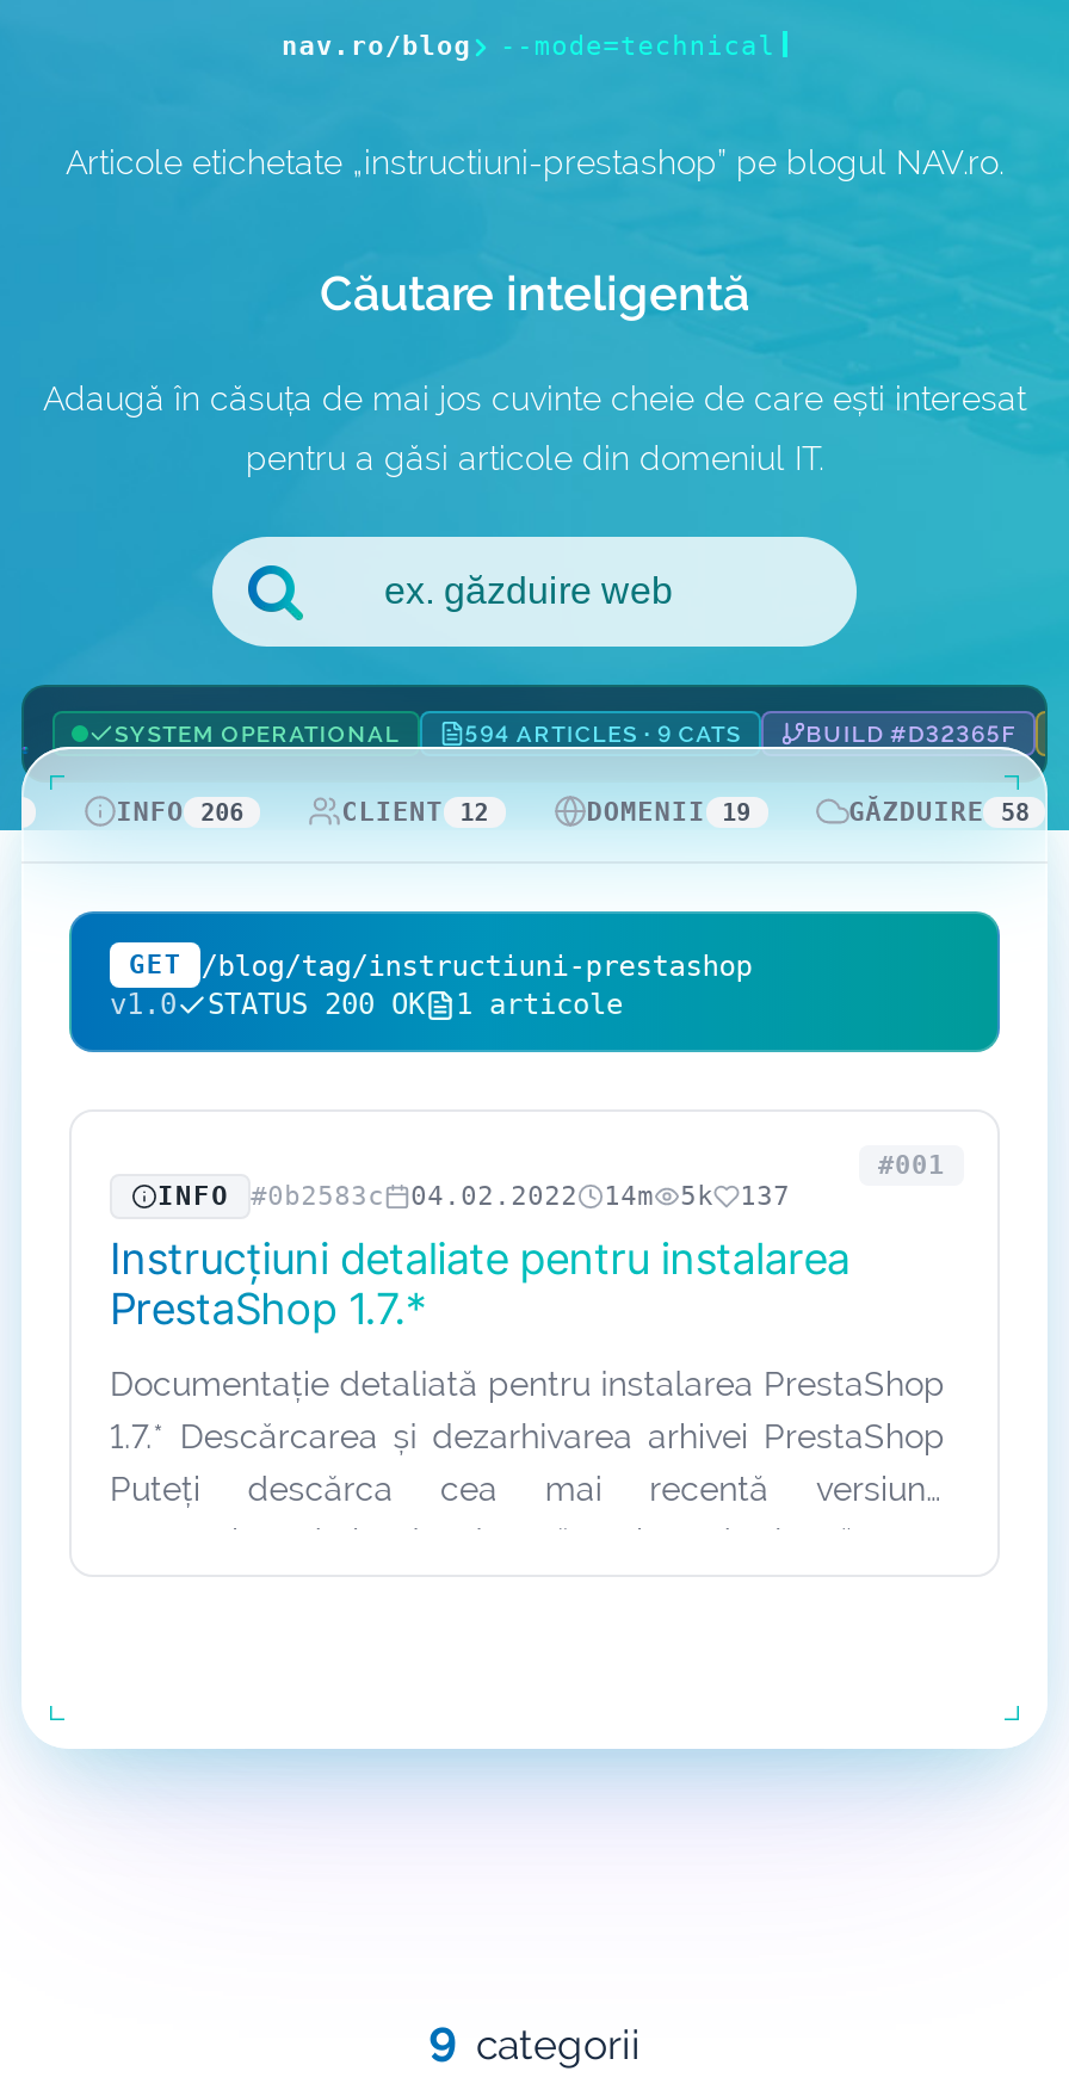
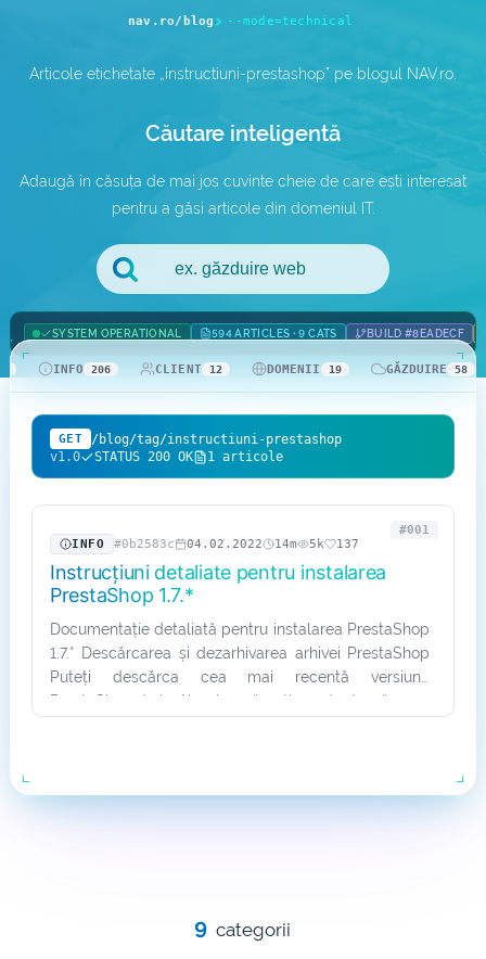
[806,721,1017,747] BUILD #D32365F -> [366,328,464,340] BUILD #8EADECF

